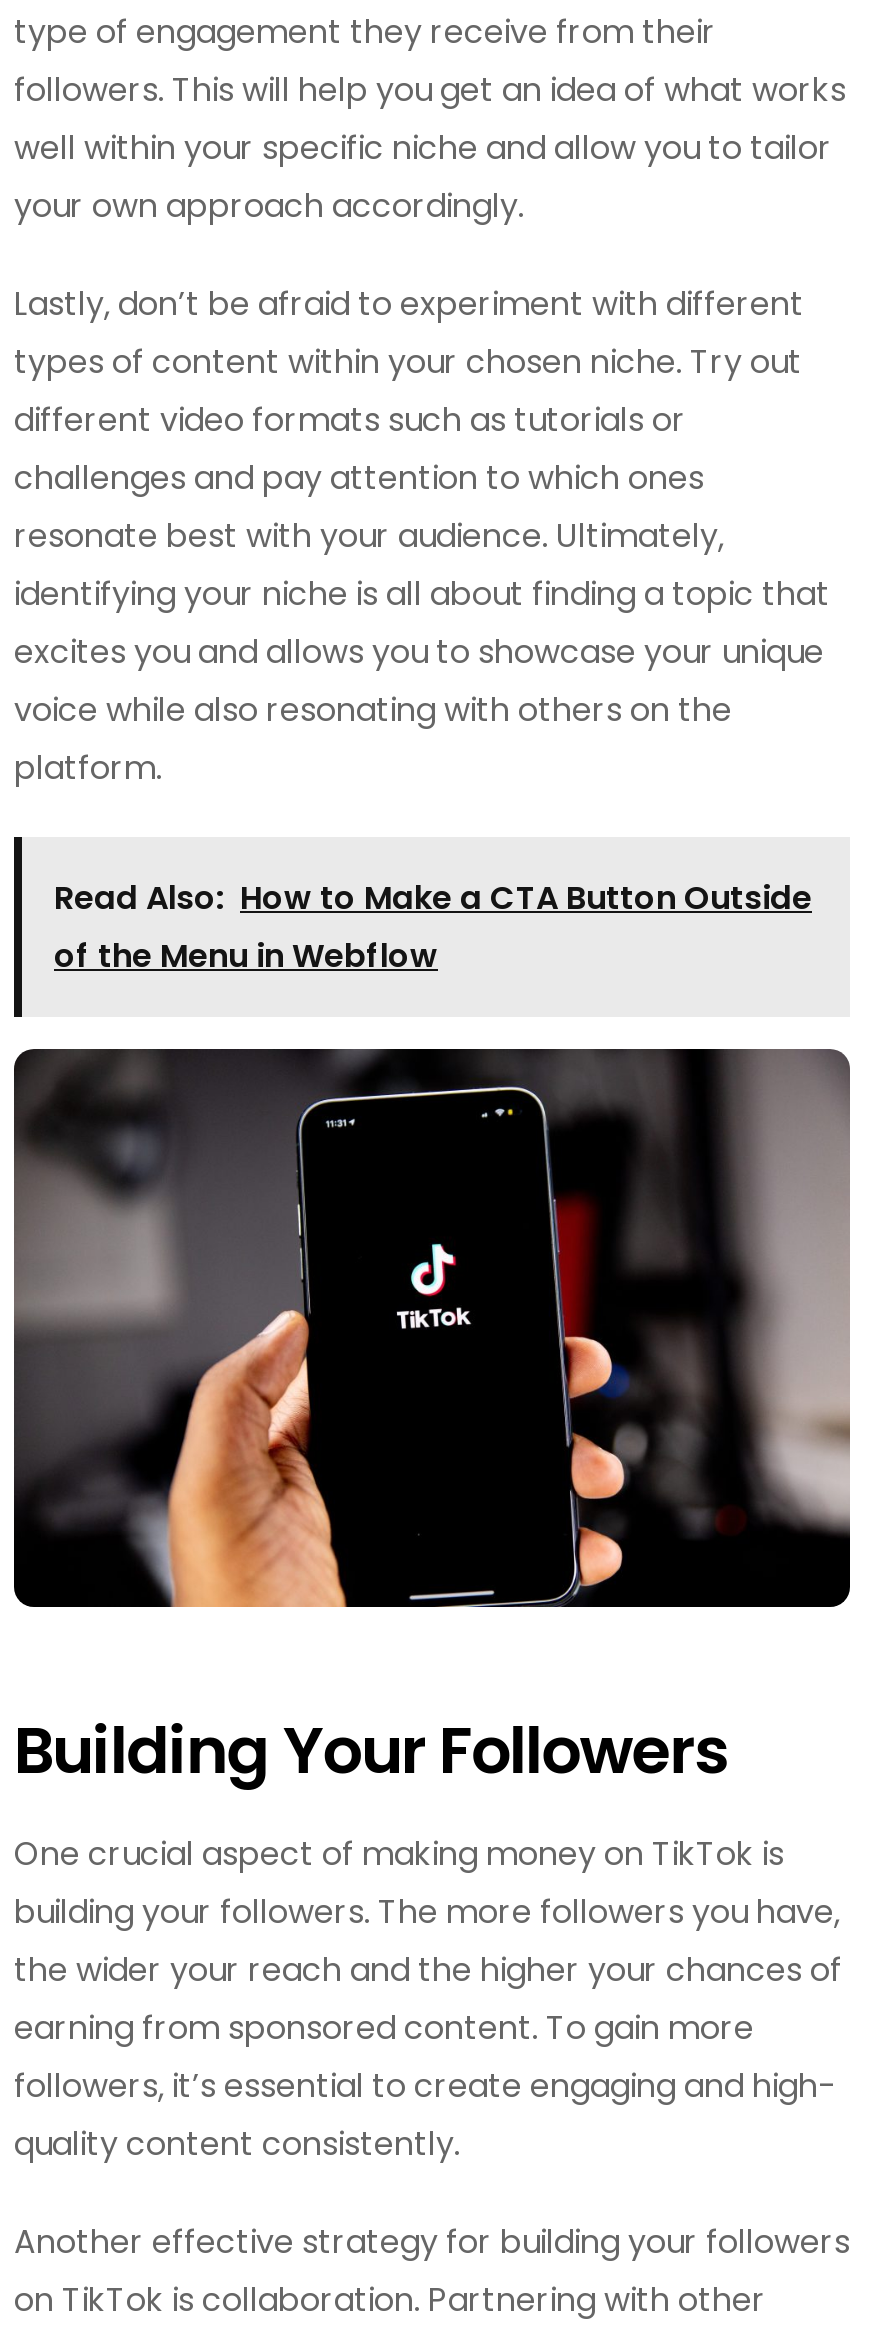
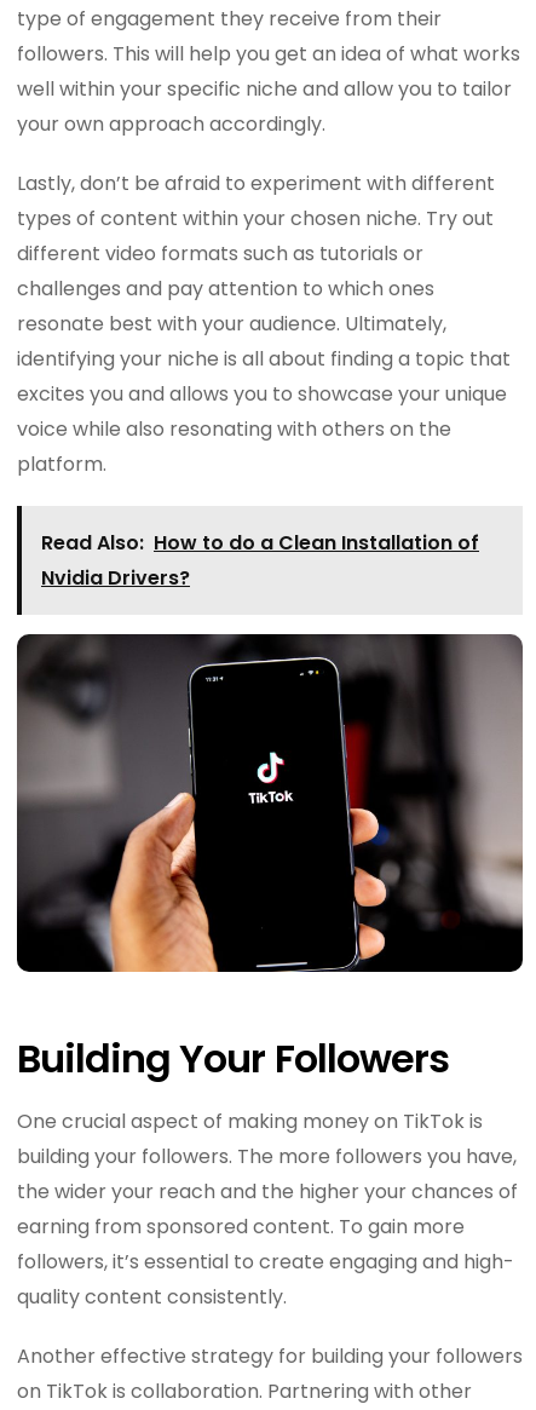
[54,875,812,979] Read Also: How to Make a CTA Button Outside | of the Menu in Webflow -> [41,529,479,592] Read Also: How to do a Clean Installation of | Nvidia Drivers?

